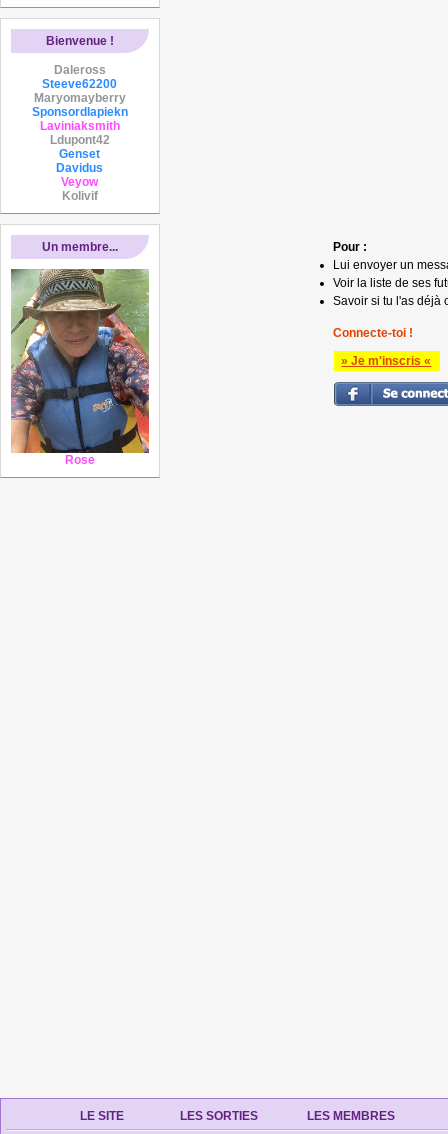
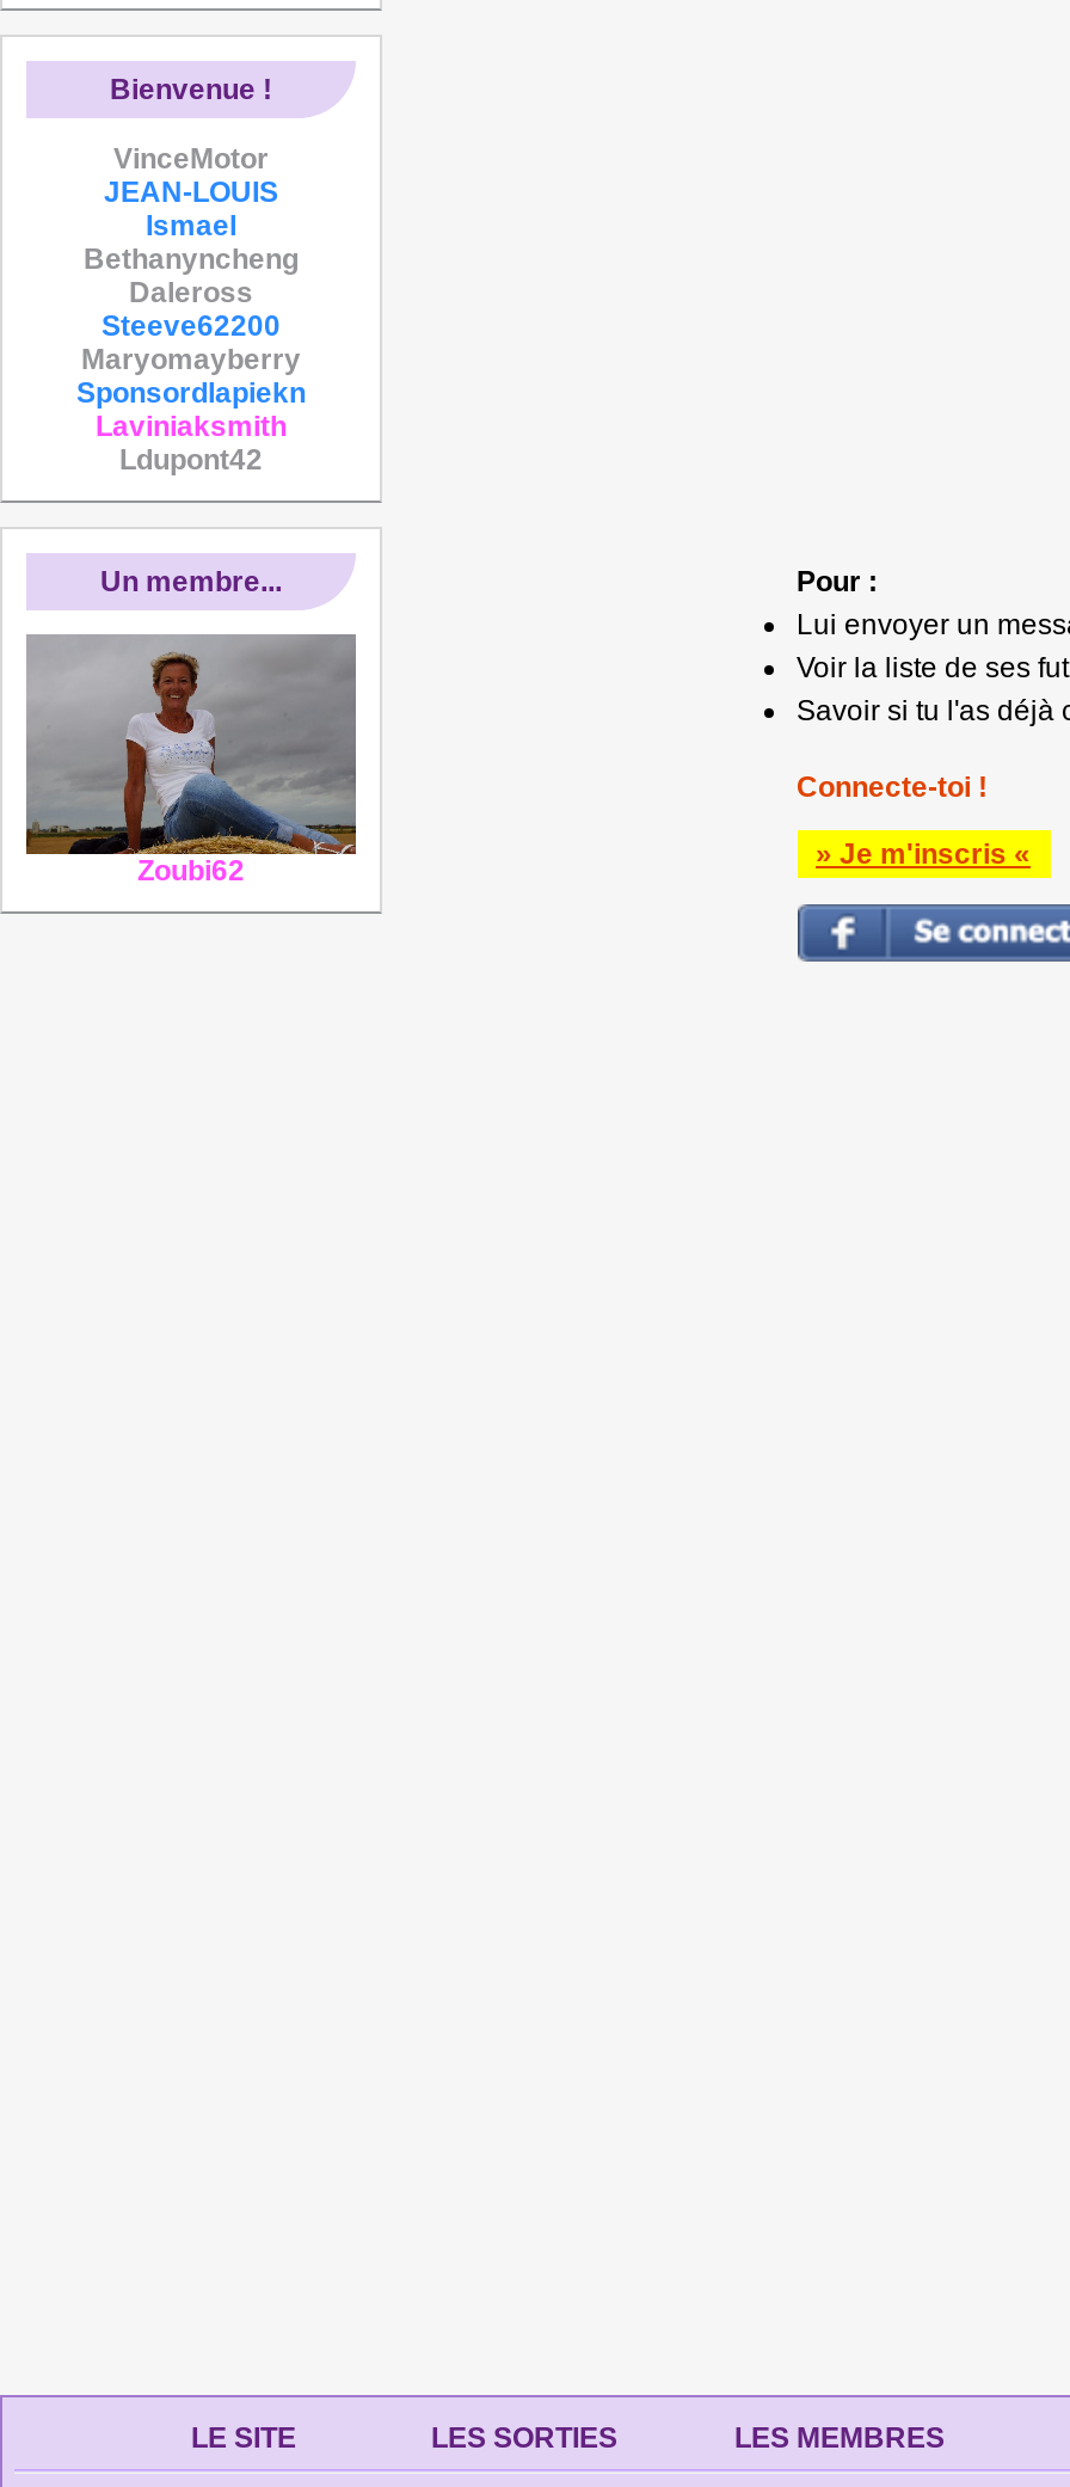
none -> [84,142,299,276] VinceMotor | JEAN-LOUIS | Ismael | Bethanyncheng
moved [32,63,128,147] -> [76,276,306,477]: Daleross | Steeve62200 | Maryomayberry | Sponsordlapiekn | Laviniaksmith | Ldupont42
[56,147,103,203] Genset | Davidus | Veyow | Kolivif -> none
[10,269,150,467] [image] | Rose -> [24,634,358,888] [image] | Zoubi62

